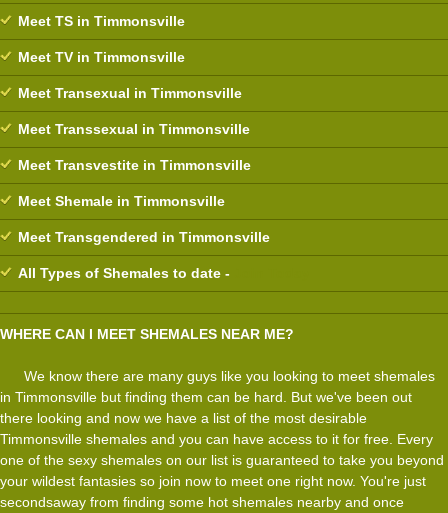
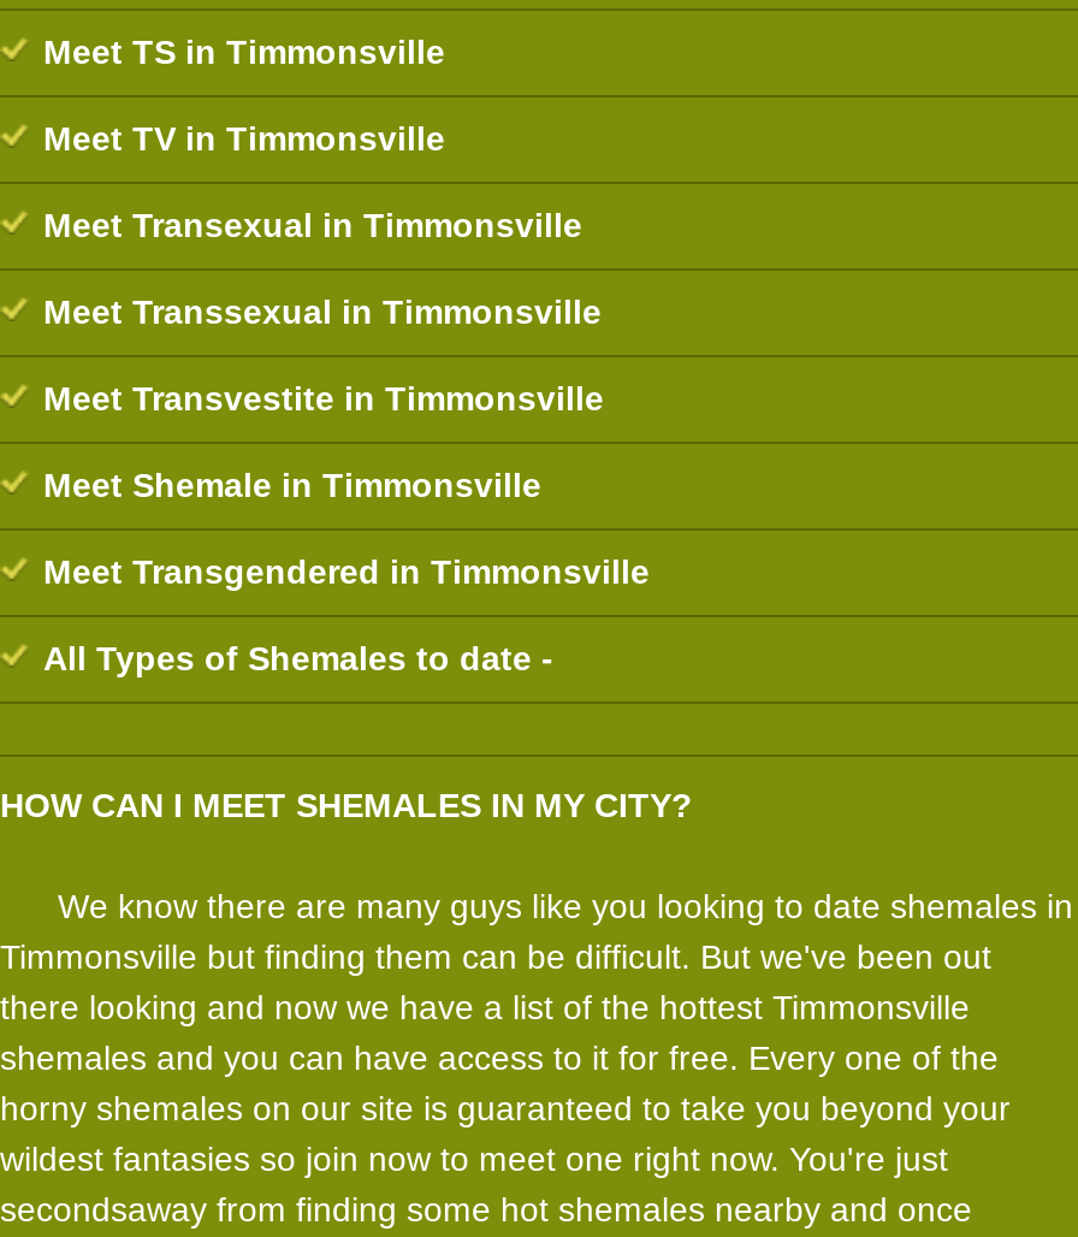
[0,326,294,342] WHERE CAN I MEET SHEMALES NEAR ME? -> [0,787,693,825] HOW CAN I MEET SHEMALES IN MY CITY?
[0,368,444,489] We know there are many guys like you looking to meet shemales | in Timmonsville but finding them can be hard. But we've been out | there looking and now we have a list of the most desirable | Timmonsville shemales and you can have access to it for free. Every | one of the sexy shemales on our list is guaranteed to take you beyond | your wildest fantasies so join now to meet one right now. You're just -> [0,888,1073,1179] We know there are many guys like you looking to date shemales in | Timmonsville but finding them can be difficult. But we've been out | there looking and now we have a list of the hottest Timmonsville | shemales and you can have access to it for free. Every one of the | horny shemales on our site is guaranteed to take you beyond your | wildest fantasies so join now to meet one right now. You're just

